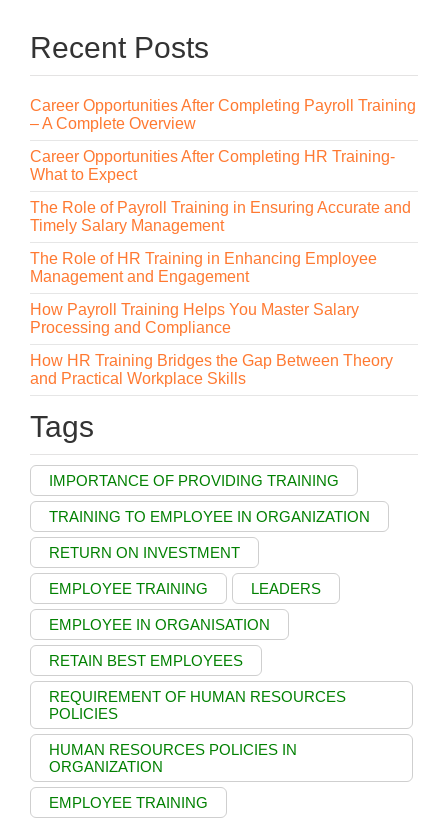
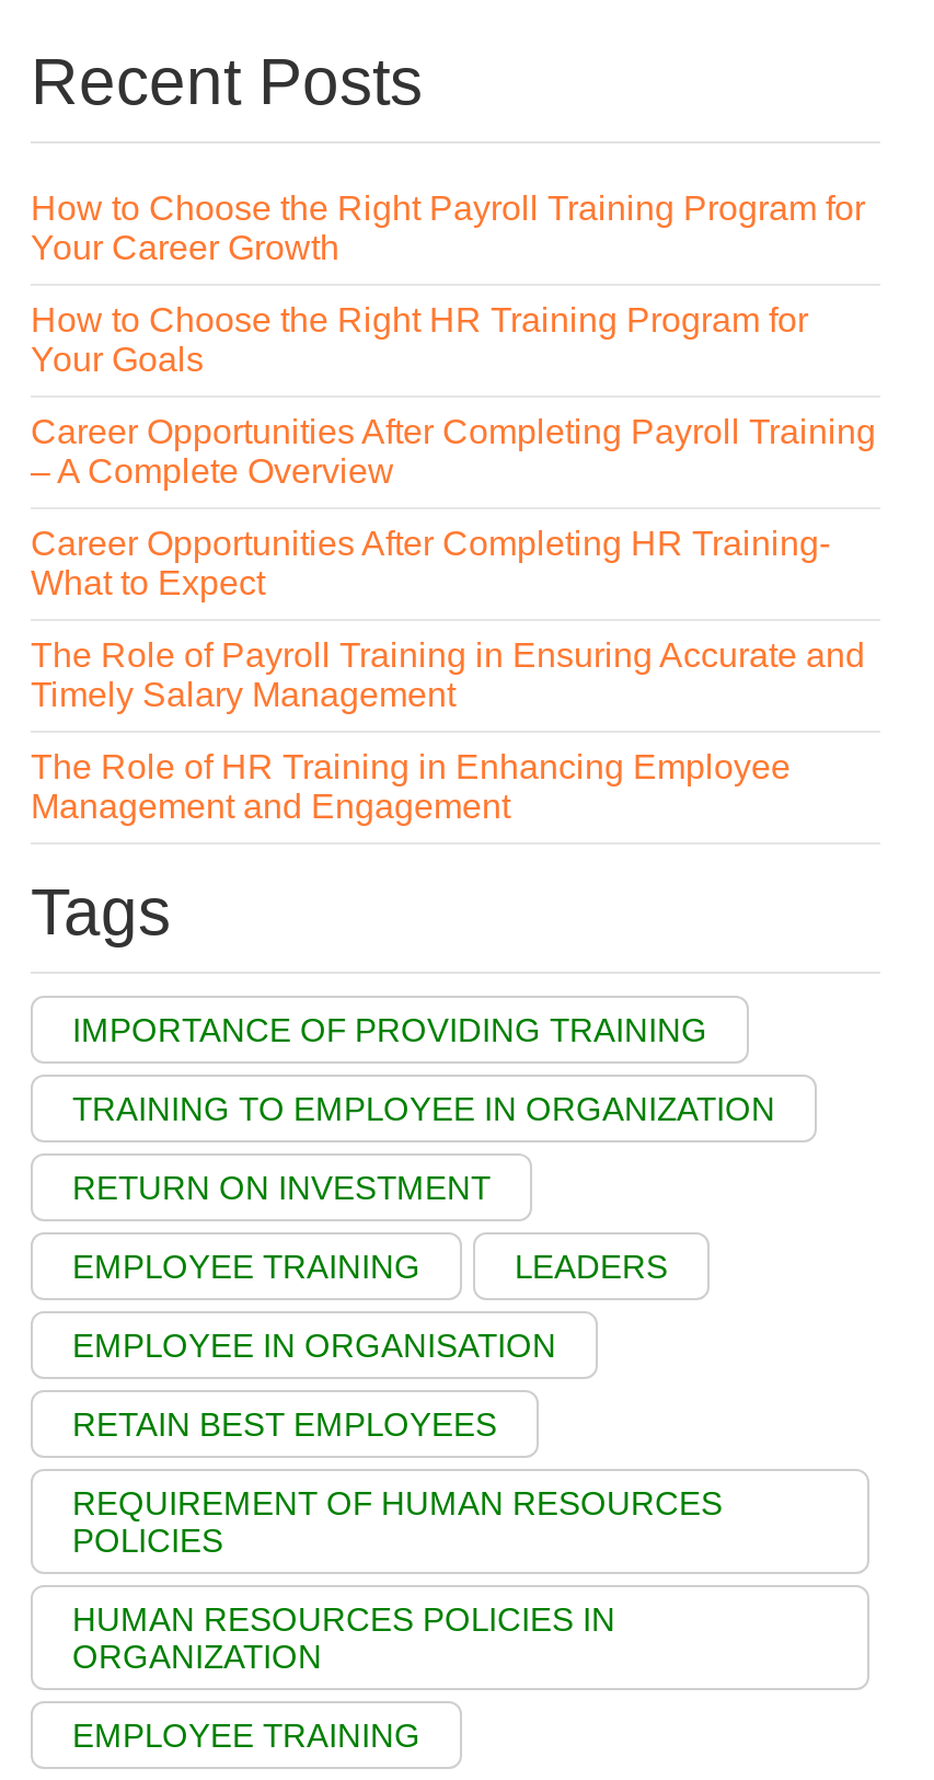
none -> [31,189,865,377] How to Choose the Right Payroll Training Program for | Your Career Growth | How to Choose the Right HR Training Program for | Your Goals
moved [30,97,416,285] -> [31,413,876,824]: Career Opportunities After Completing Payroll Training | – A Complete Overview | Career Opportunities After Completing HR Training- | What to Expect | The Role of Payroll Training in Ensuring Accurate and | Timely Salary Management | The Role of HR Training in Enhancing Employee | Management and Engagement
[30,301,393,387] How Payroll Training Helps You Master Salary | Processing and Compliance | How HR Training Bridges the Gap Between Theory | and Practical Workplace Skills -> none

